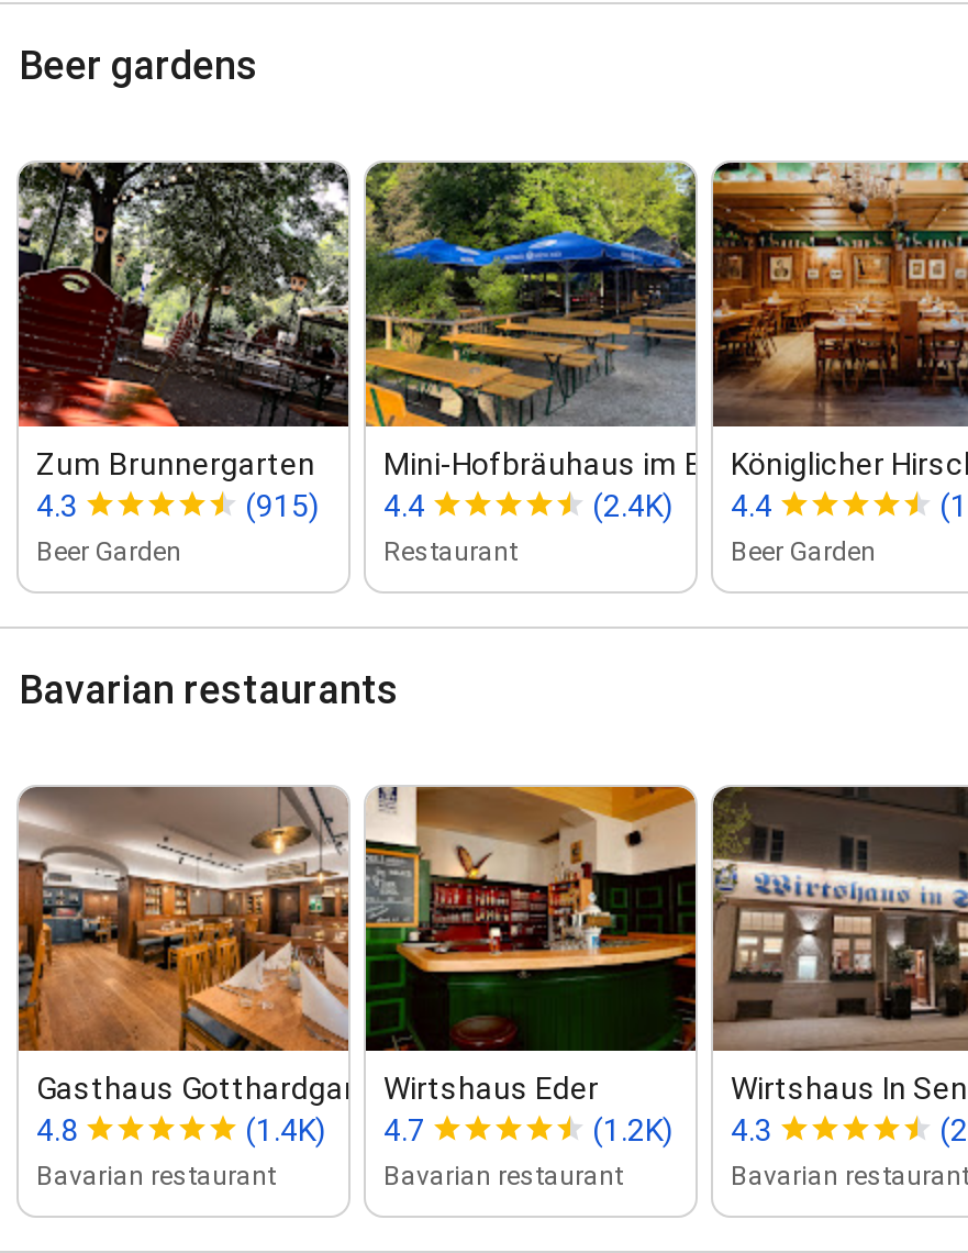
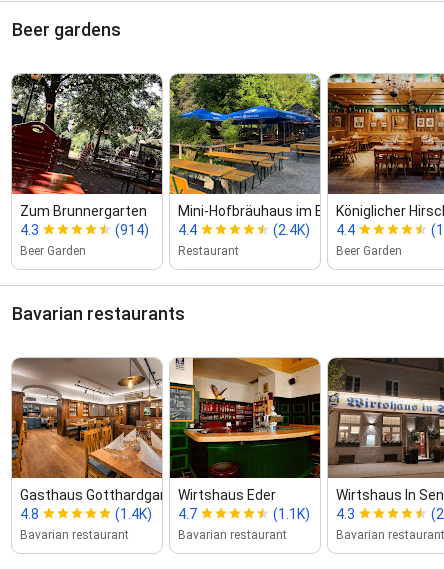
[245,487,425,523] (915) 4.4 -> [115,222,197,238] (914) 4.4
[592,1112,772,1147] (1.2K) 4.3 -> [273,506,355,522] (1.1K) 4.3

